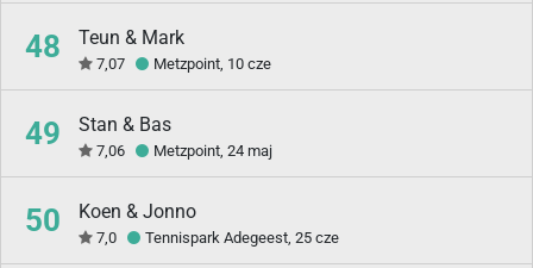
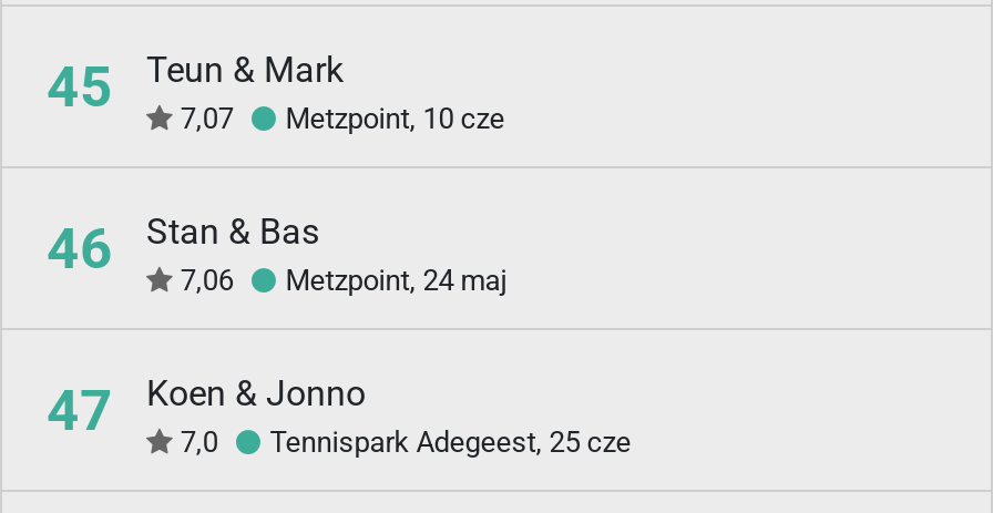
[25,27,184,65] 48 Teun & Mark -> [47,50,344,121] 45 Teun & Mark
[25,114,171,152] 49 Stan & Bas -> [47,211,319,282] 46 Stan & Bas
[25,201,196,239] 50 Koen & Jonno -> [47,373,366,444] 47 Koen & Jonno

